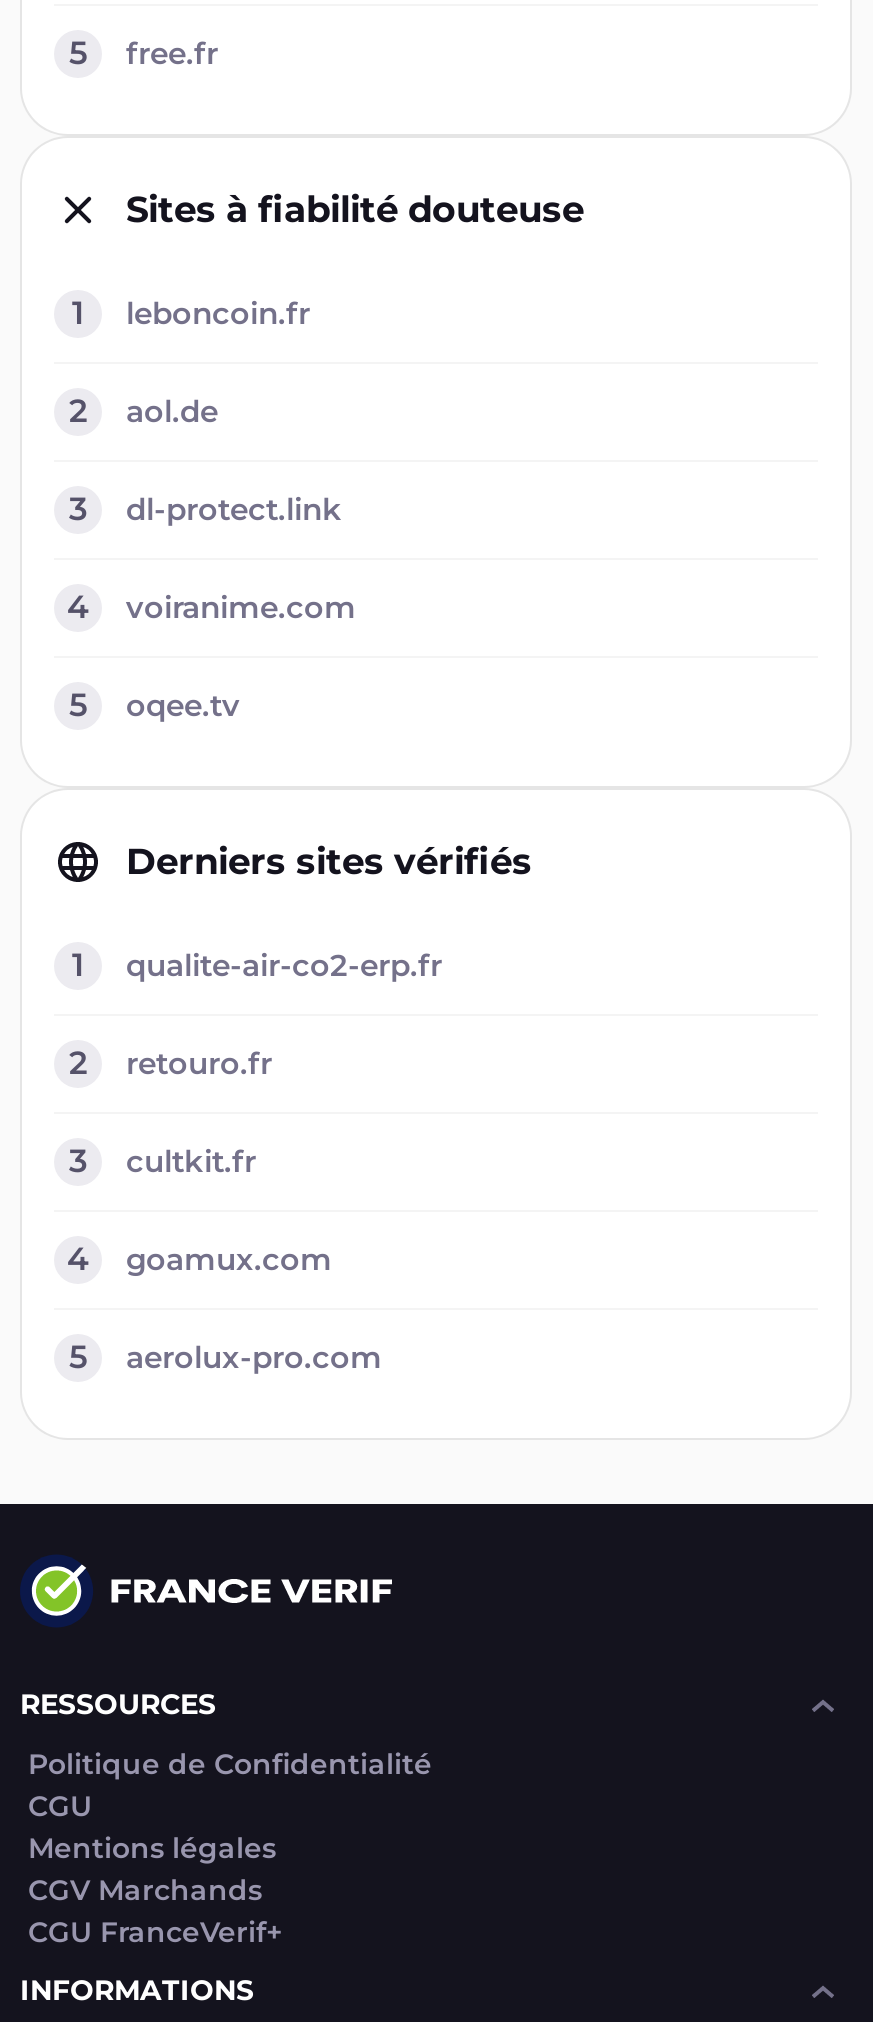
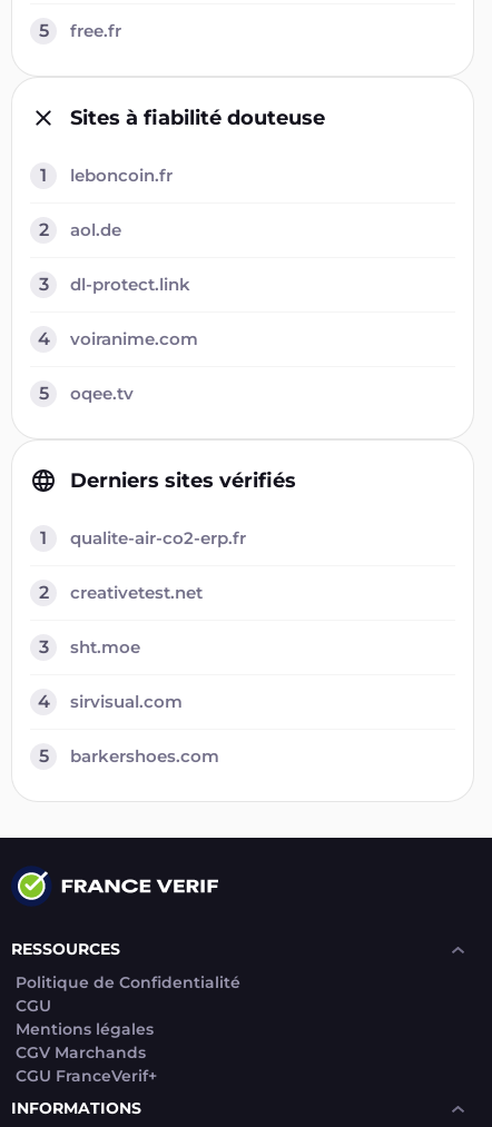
[126,1044,272,1082] retouro.fr -> [70,582,203,603] creativetest.net
[126,1142,256,1180] cultkit.fr -> [70,636,140,658] sht.moe
[126,1240,332,1278] goamux.com -> [70,691,183,712] sirvisual.com
[126,1338,382,1376] aerolux-pro.com -> [70,745,219,767] barkershoes.com

